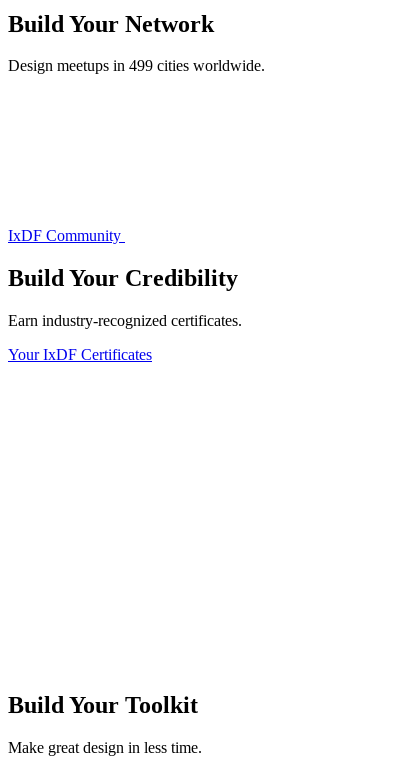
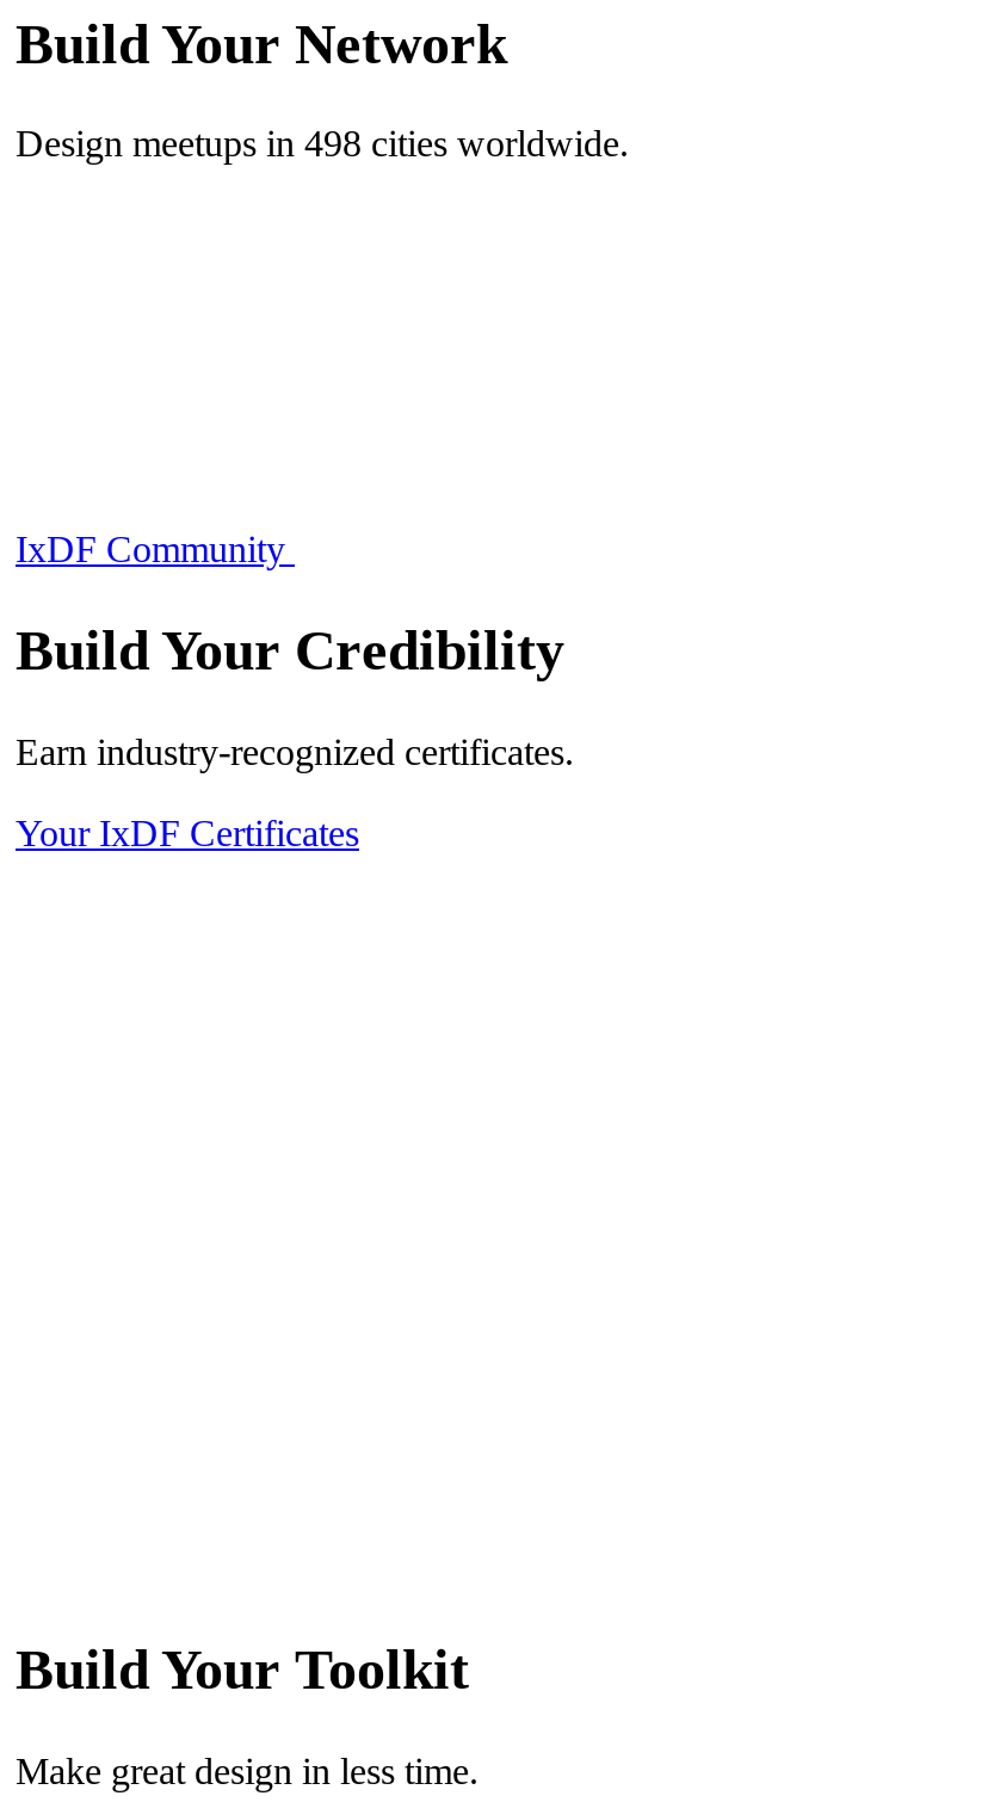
[8,57,265,74] Design meetups in 499 cities worldwide. -> [16,124,629,164] Design meetups in 498 cities worldwide.

